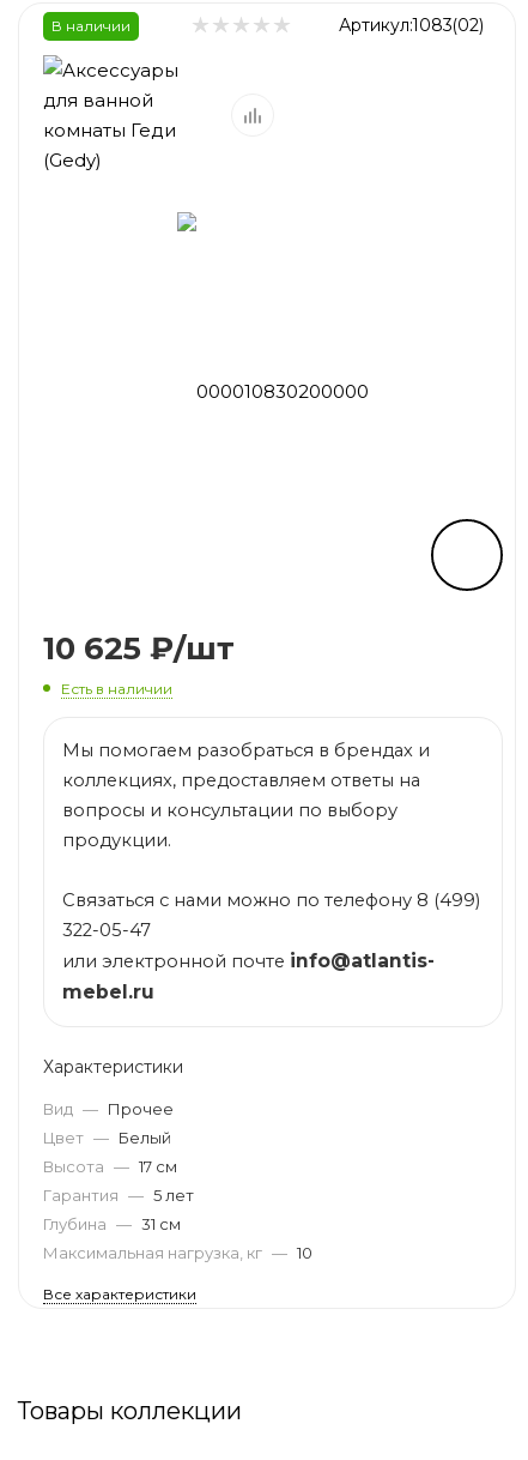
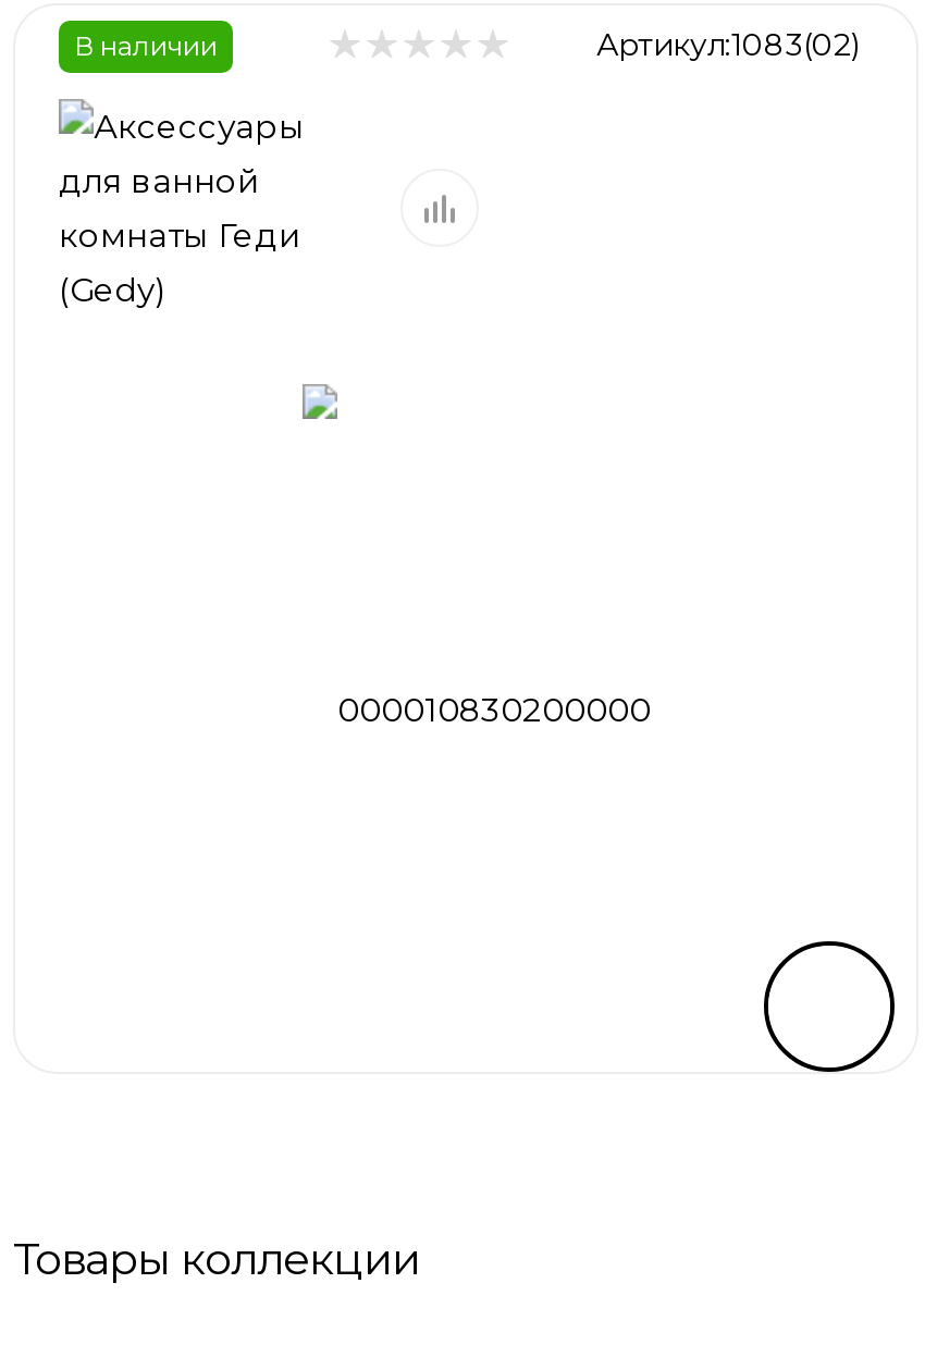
[43,629,480,1303] 10 625 ₽/шт | Есть в наличии | Мы помогаем разобраться в брендах и | коллекциях, предоставляем ответы на | вопросы и консультации по выбору | продукции. | Связаться с нами можно по телефону 8 (499) | 322-05-47 | или электронной почте info@atlantis- | mebel.ru | Характеристики | Вид — Прочее | Цвет — Белый | Высота — 17 см | Гарантия — 5 лет | Глубина — 31 см | Максимальная нагрузка, кг — 10 | Все характеристики -> none

